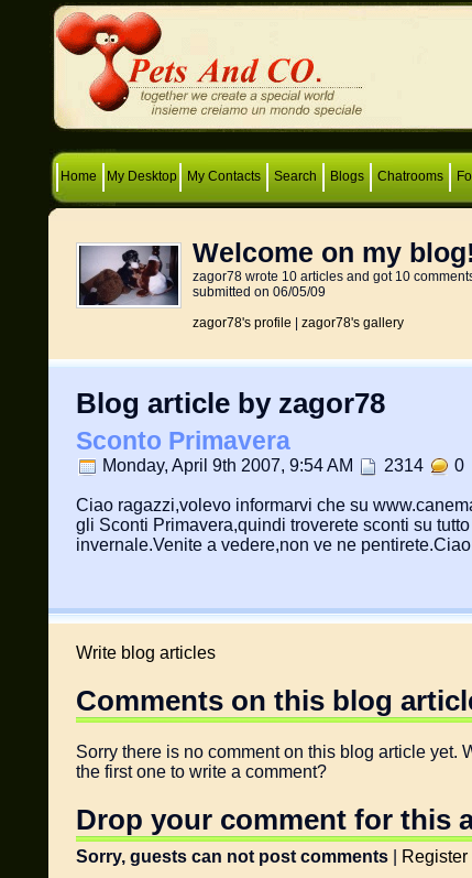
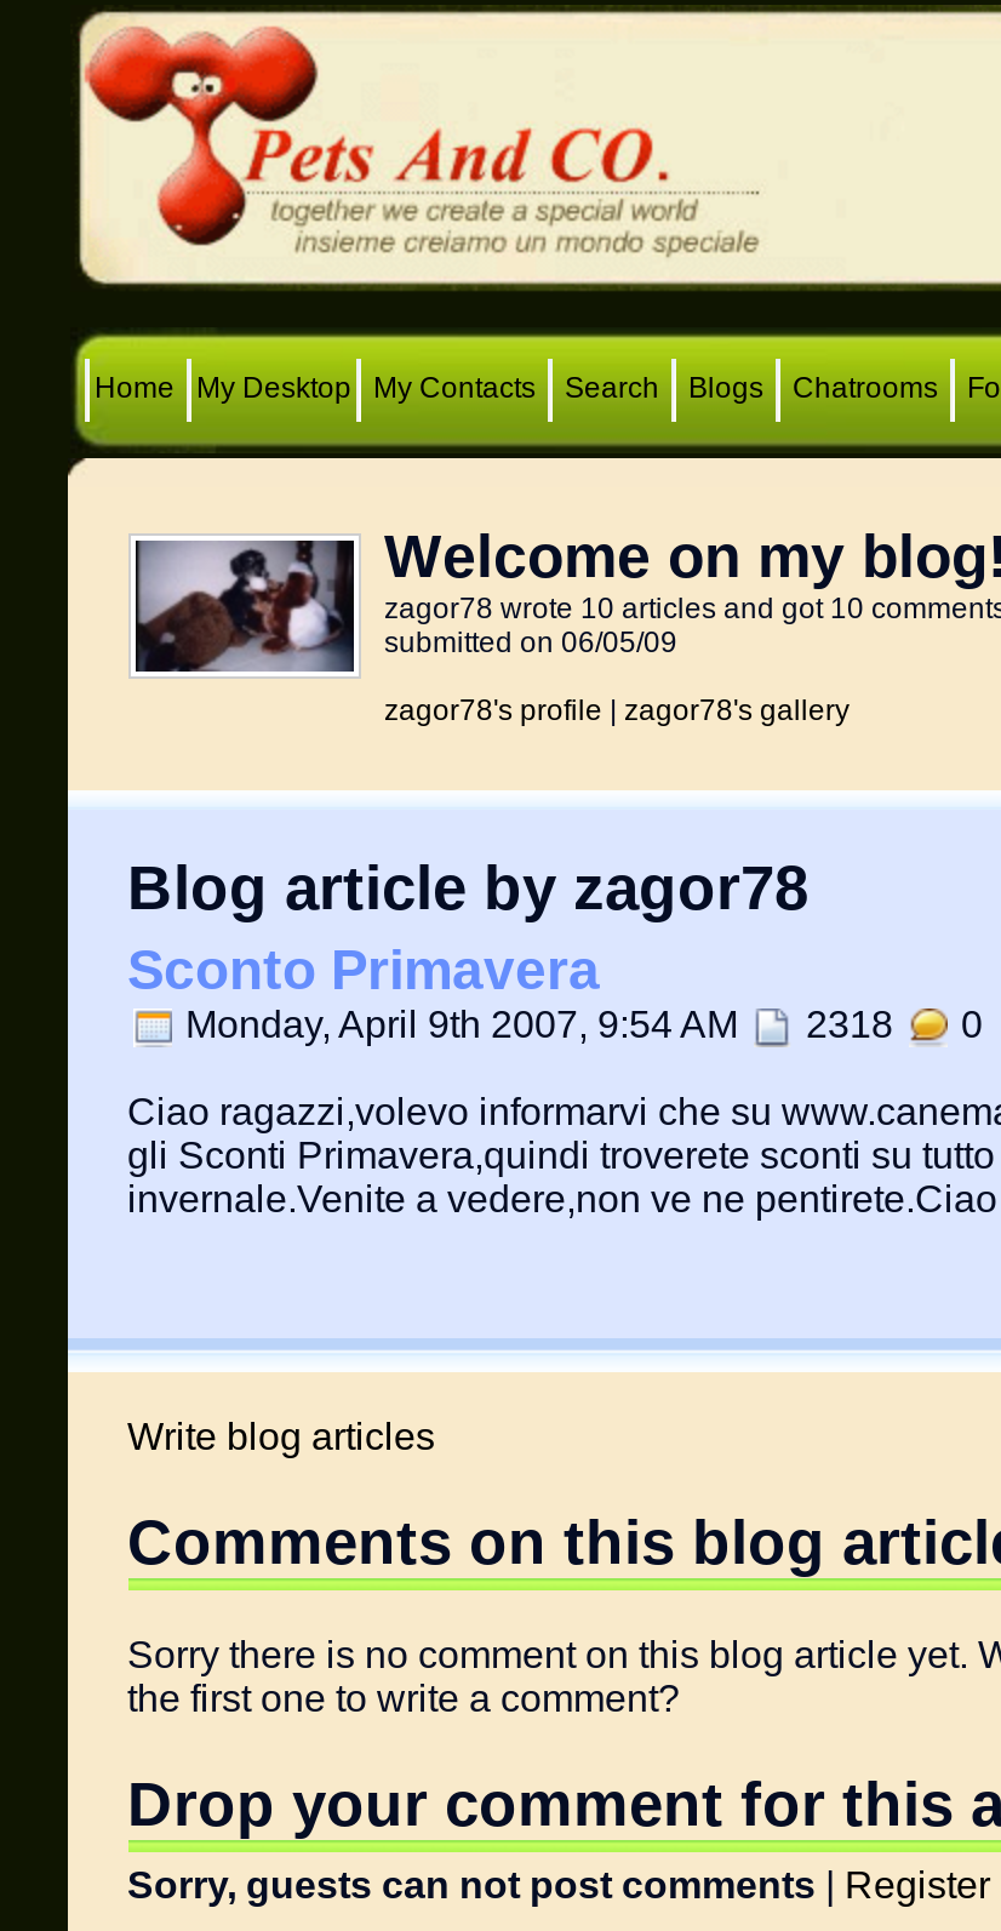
[97,456,464,475] Monday, April 9th 2007, 9:54 AM 2314 0 -> [176,1004,983,1045] Monday, April 9th 2007, 9:54 AM 2318 0

